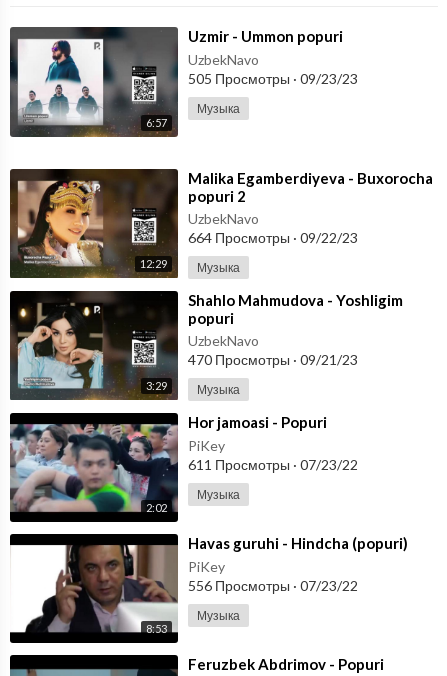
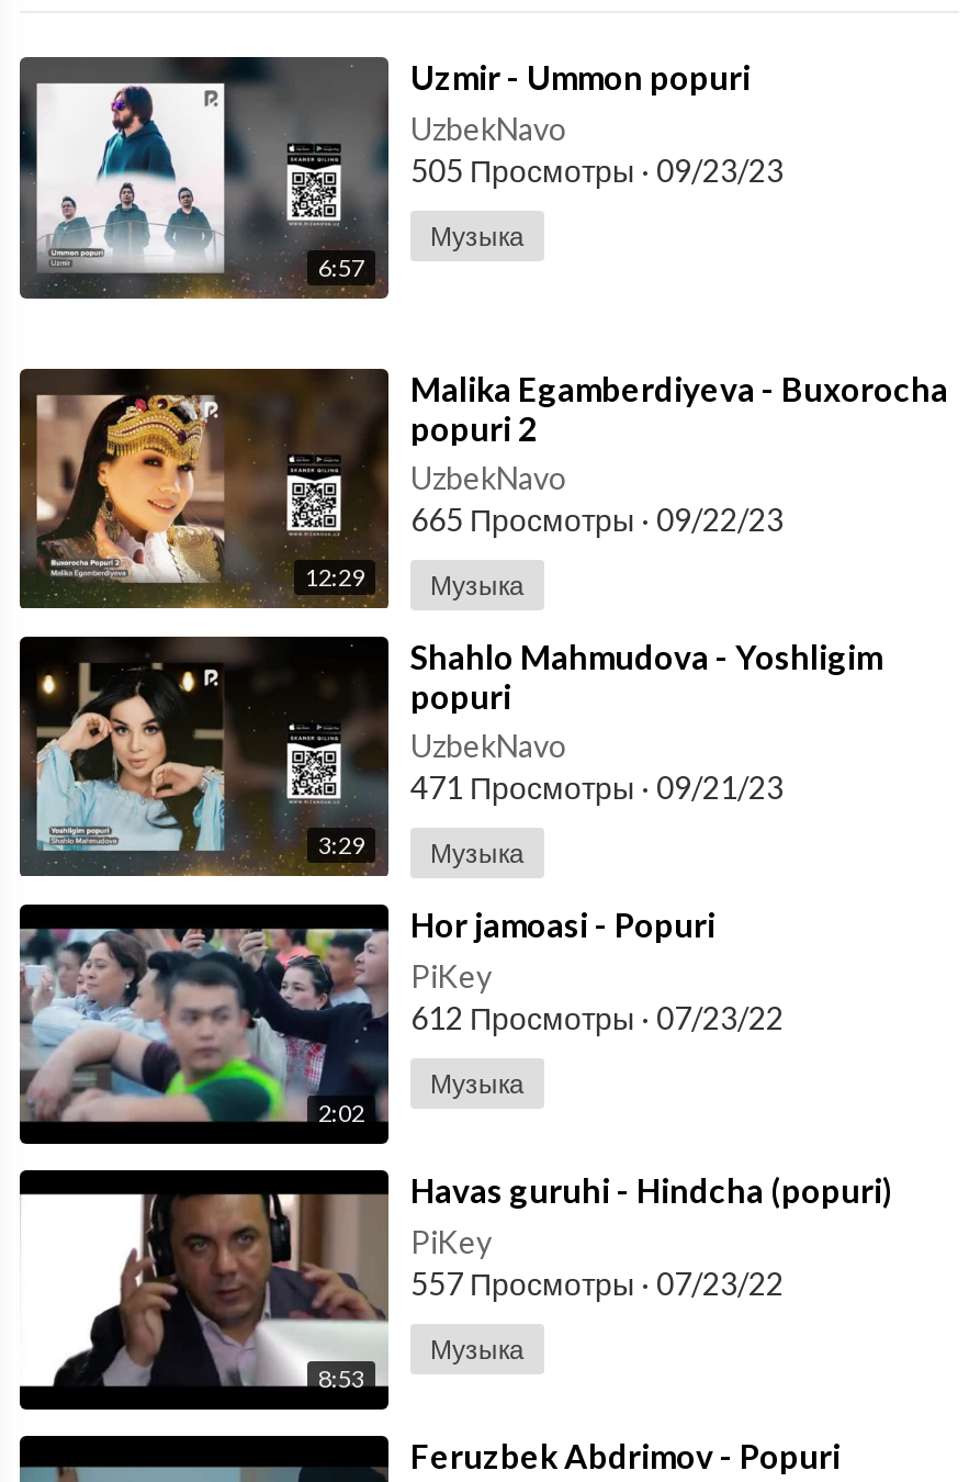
[188,229,358,246] 664 Просмотры · 09/22/23 -> [410,500,784,537] 665 Просмотры · 09/22/23
[188,351,358,368] 470 Просмотры · 09/21/23 -> [410,768,784,805] 471 Просмотры · 09/21/23
[188,456,358,473] 611 Просмотры · 07/23/22 -> [410,998,784,1035] 612 Просмотры · 07/23/22
[188,577,358,594] 556 Просмотры · 07/23/22 -> [410,1264,784,1302] 557 Просмотры · 07/23/22

